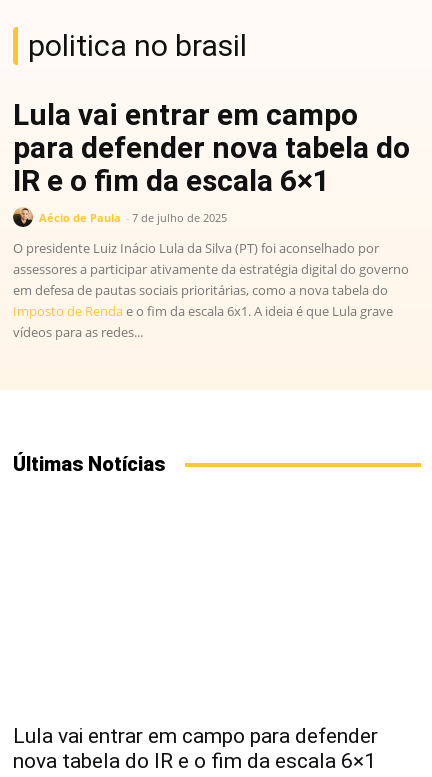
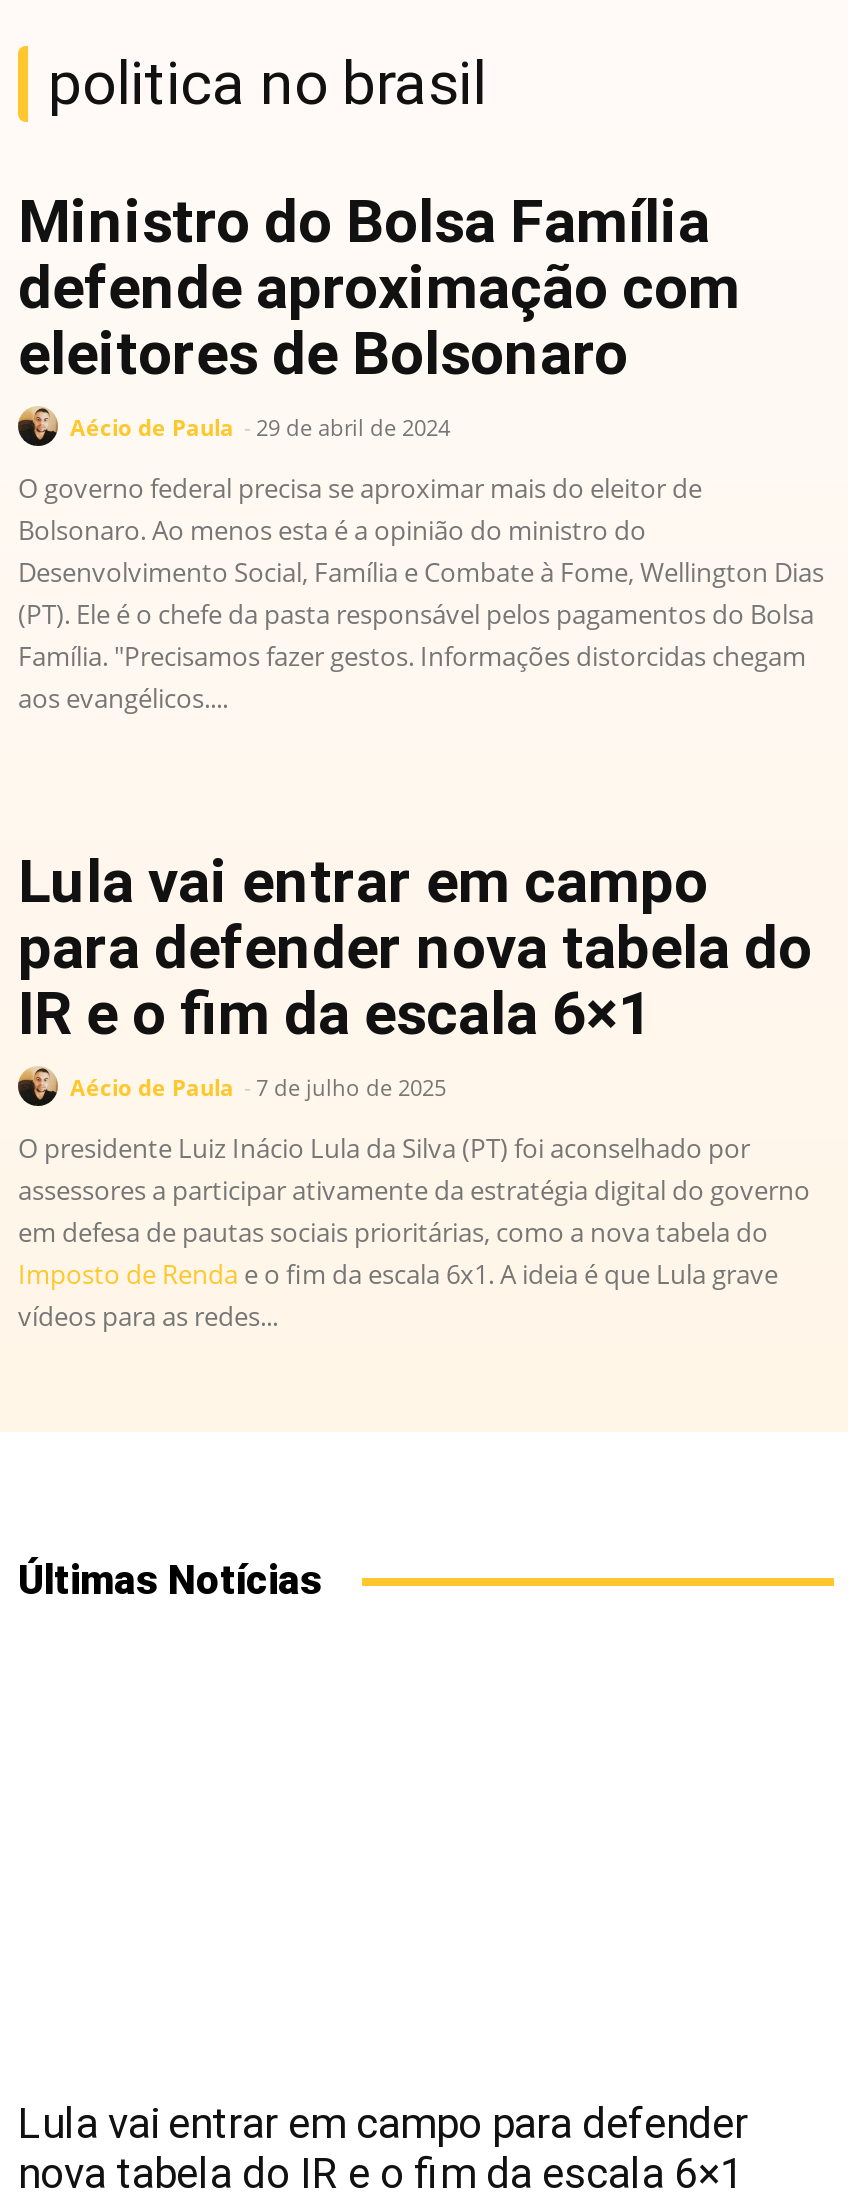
none -> [18,186,824,716] Ministro do Bolsa Família | defende aproximação com | eleitores de Bolsonaro | Aécio de Paula - 29 de abril de 2024 | O governo federal precisa se aproximar mais do eleitor de | Bolsonaro. Ao menos esta é a opinião do ministro do | Desenvolvimento Social, Família e Combate à Fome, Wellington Dias | (PT). Ele é o chefe da pasta responsável pelos pagamentos do Bolsa | Família. "Precisamos fazer gestos. Informações distorcidas chegam | aos evangélicos....

